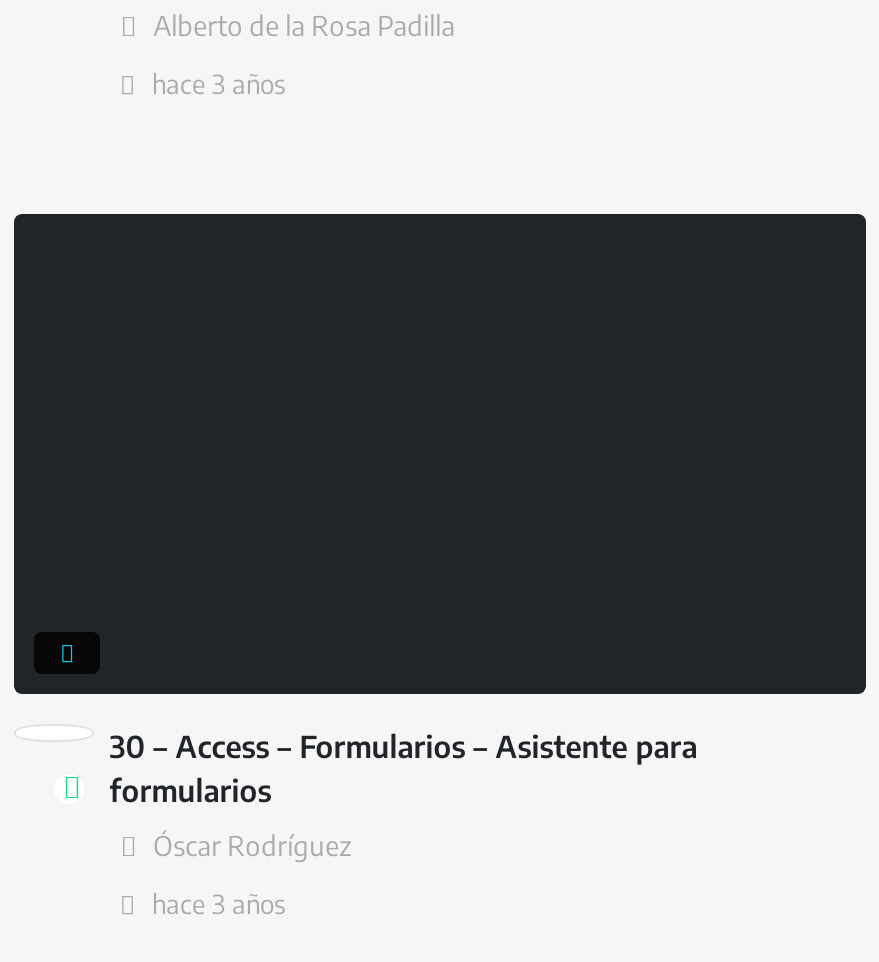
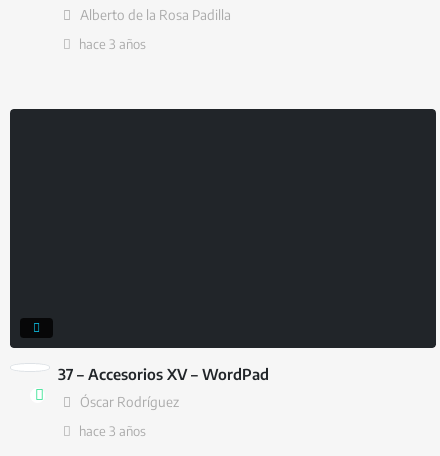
[110,728,698,808] 30 – Access – Formularios – Asistente para | formularios -> [58,365,269,383] 37 – Accesorios XV – WordPad

